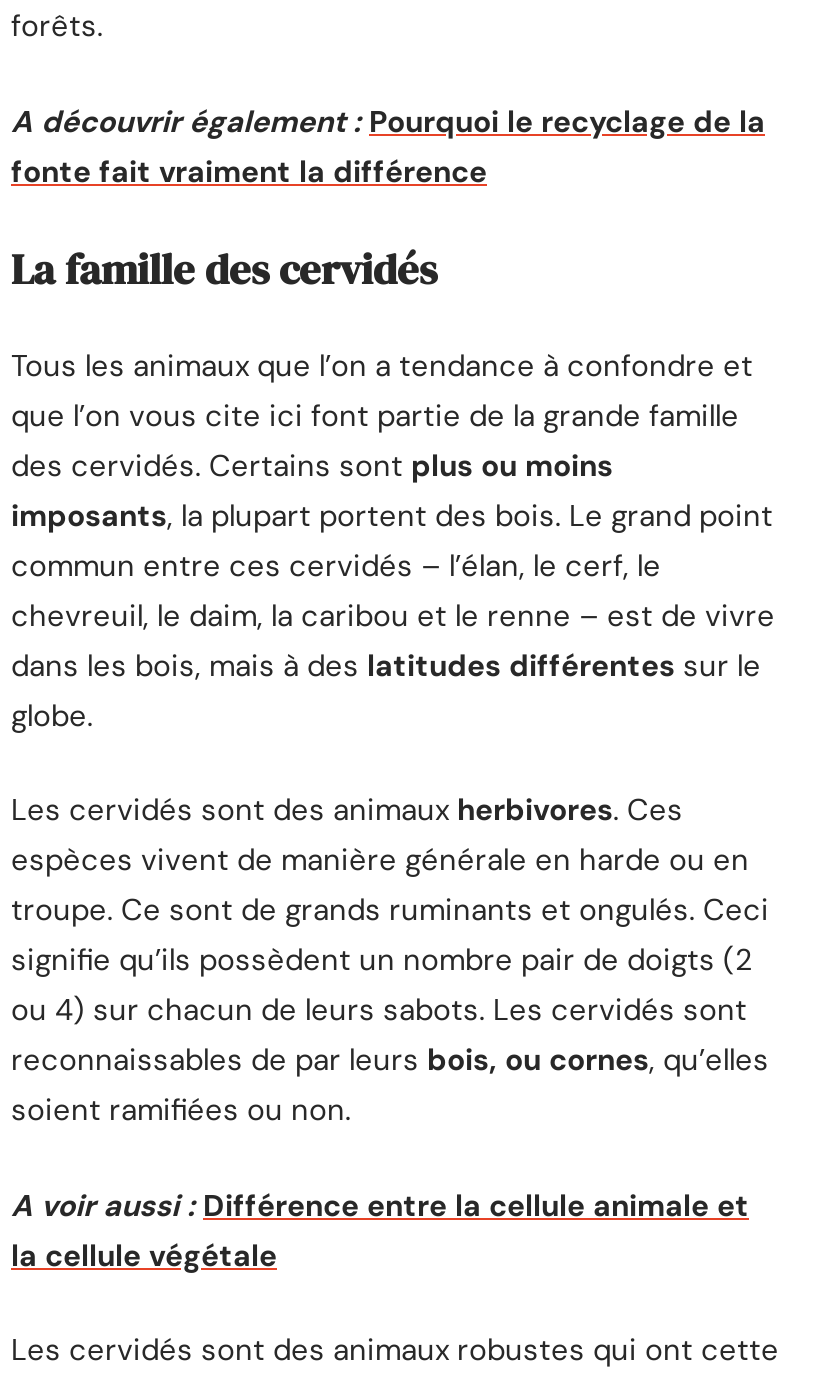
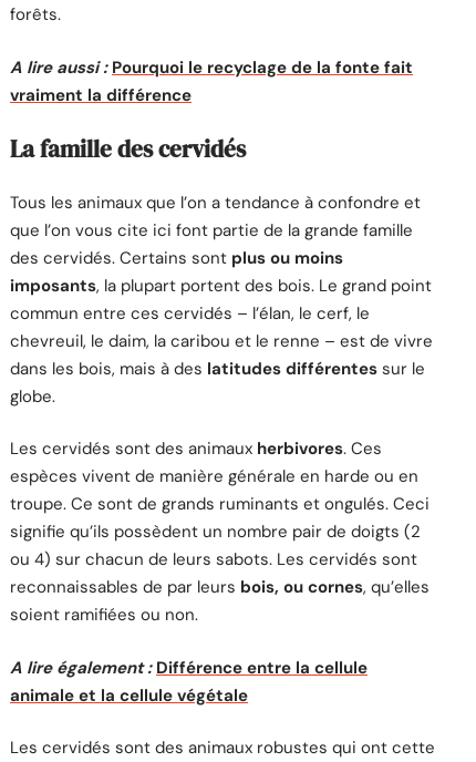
[11,102,765,192] A découvrir également : Pourquoi le recyclage de la | fonte fait vraiment la différence -> [10,56,413,106] A lire aussi : Pourquoi le recyclage de la fonte fait | vraiment la différence
[11,1186,749,1276] A voir aussi : Différence entre la cellule animale et | la cellule végétale -> [10,657,368,706] A lire également : Différence entre la cellule | animale et la cellule végétale

